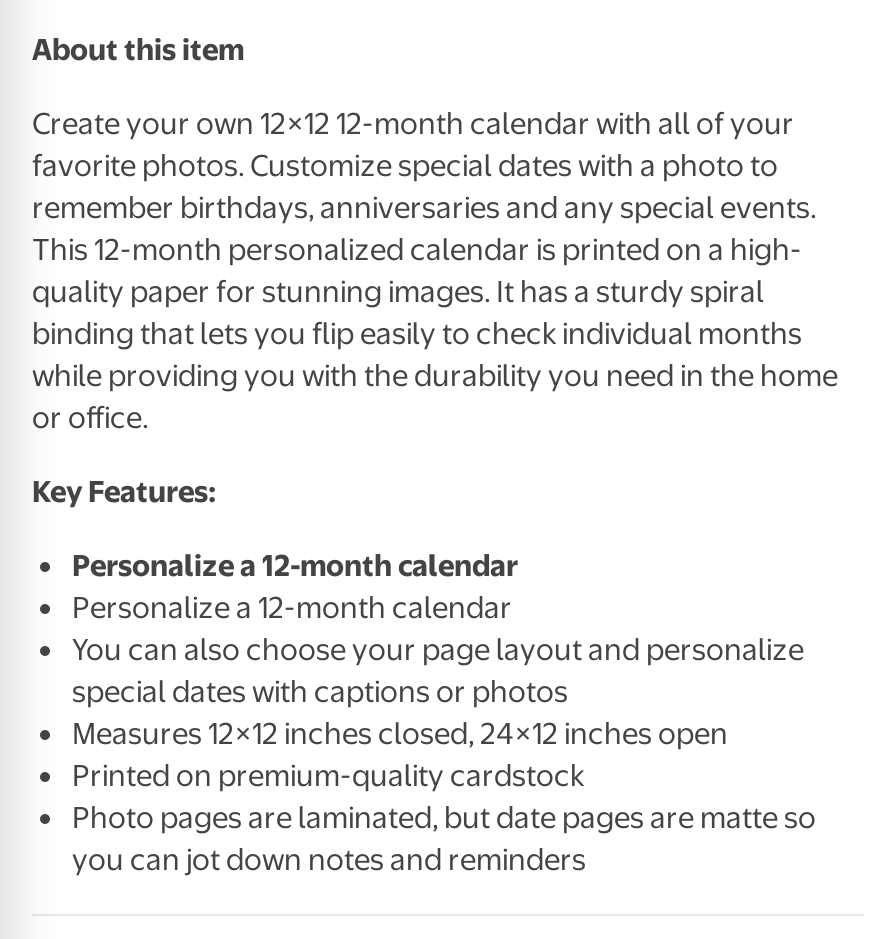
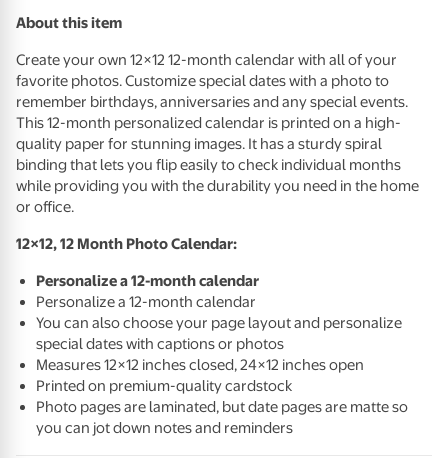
[32,473,216,509] Key Features: -> [16,234,237,252] 12×12, 12 Month Photo Calendar:

